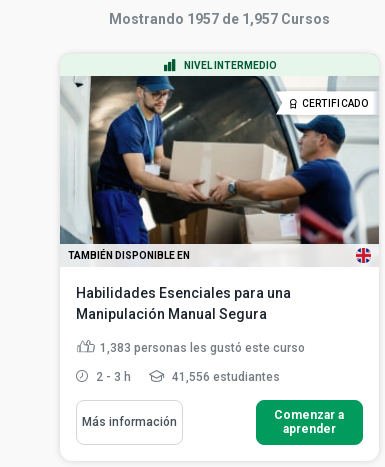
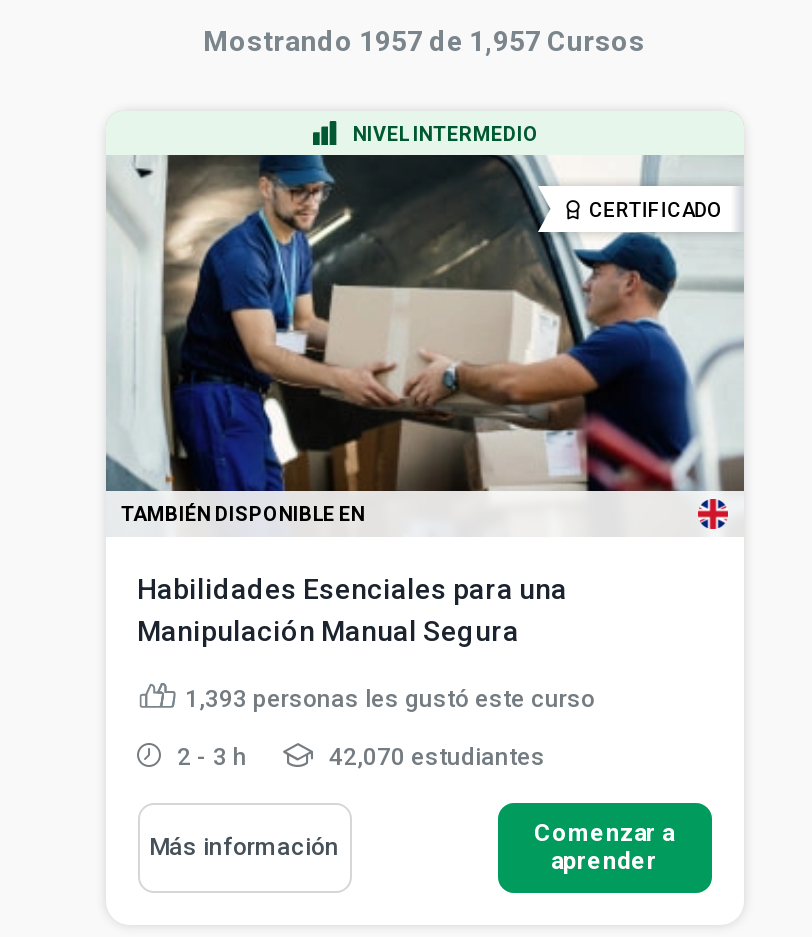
[99,341,304,355] 1,383 personas les gustó este curso -> [185,685,595,713] 1,393 personas les gustó este curso
[168,369,279,383] 41,556 estudiantes -> [323,742,545,770] 42,070 estudiantes

